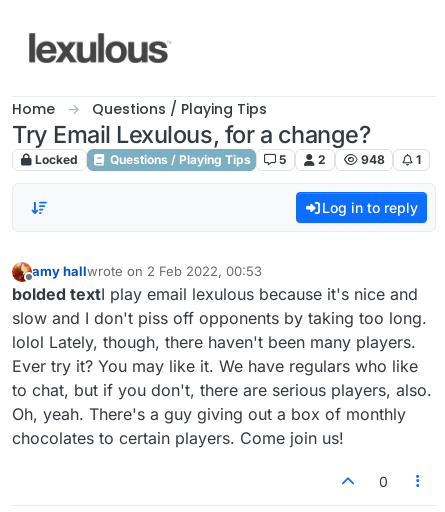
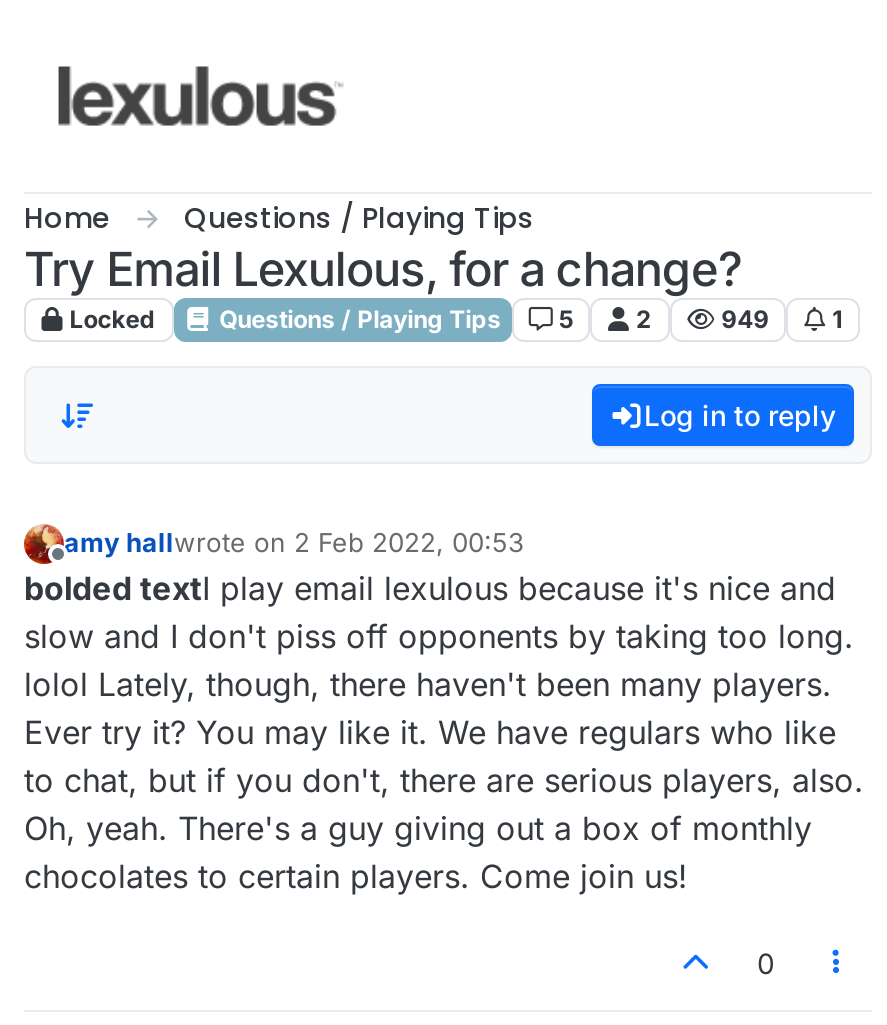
[361,152,385,167] 948 -> [721,304,769,334] 949

